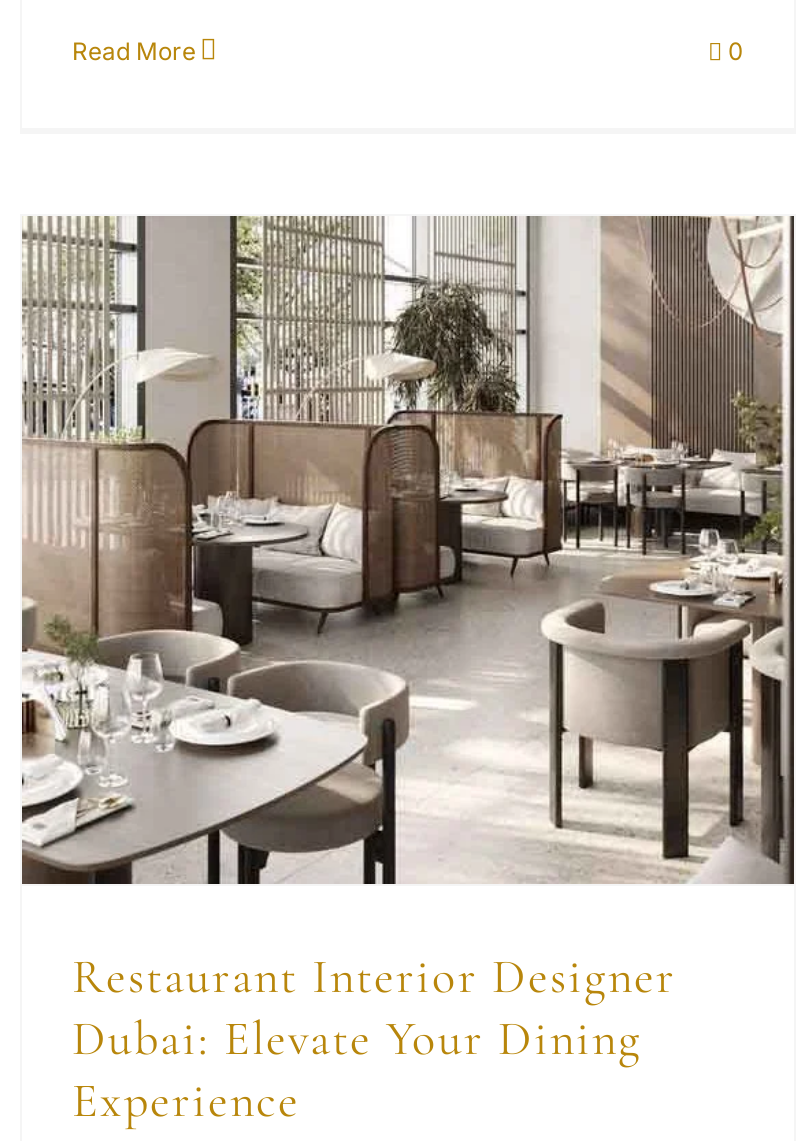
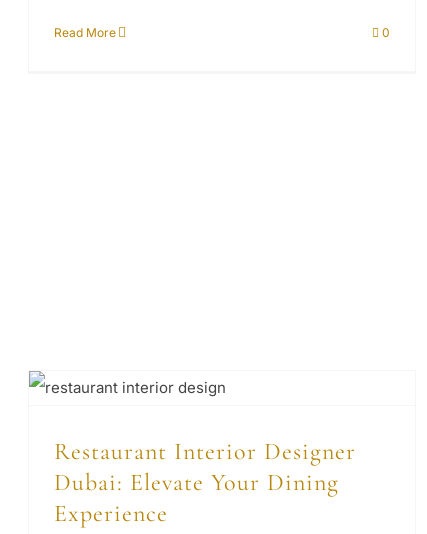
[20,214,796,888] [image] -> none

